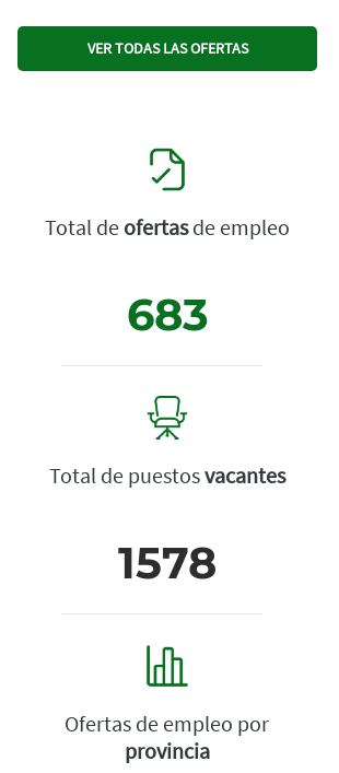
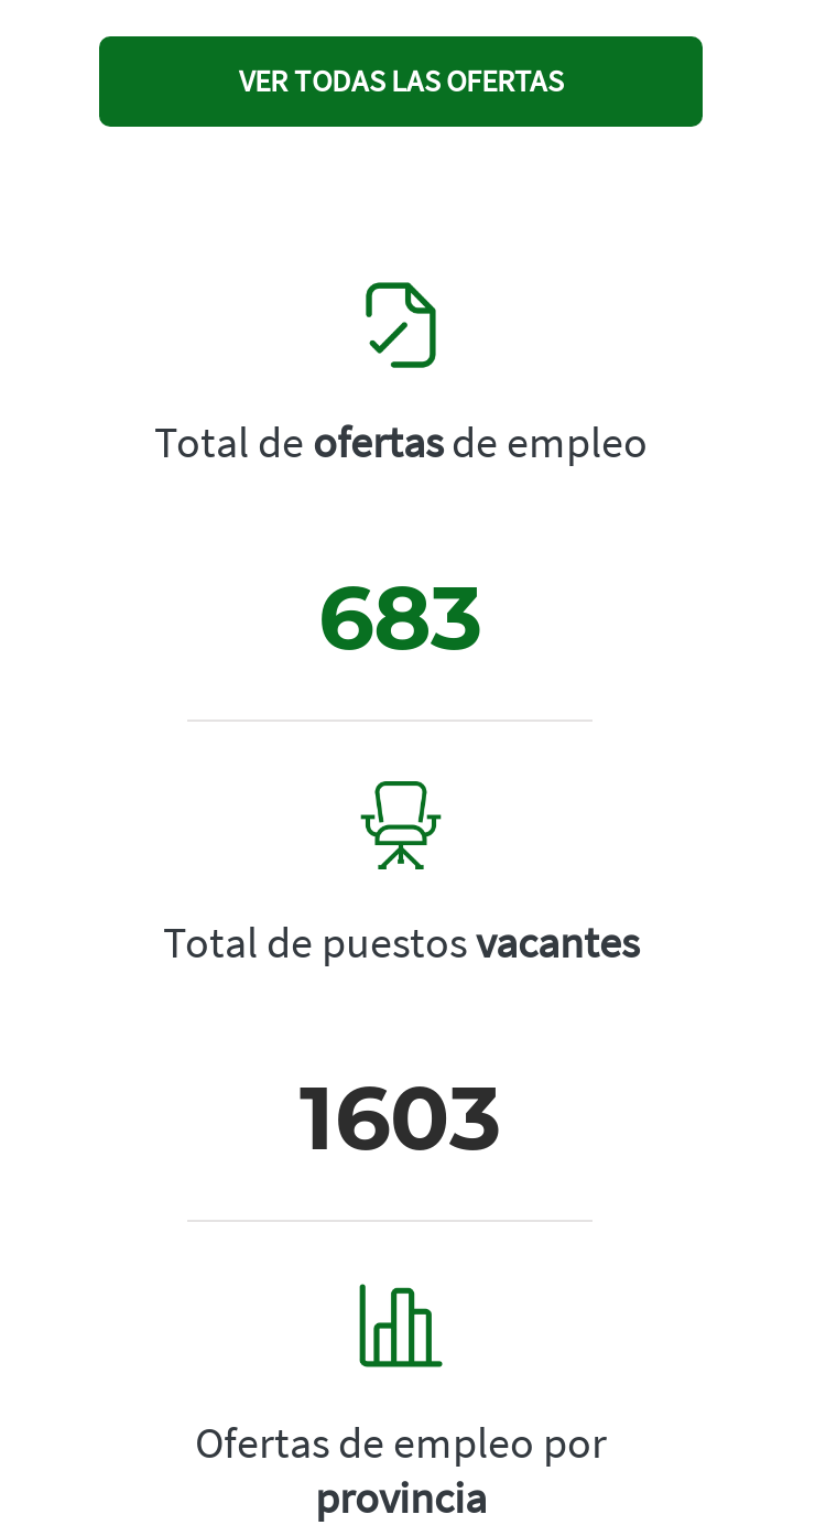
[118,536,217,590] 1578 -> [300,1064,502,1172] 1603

